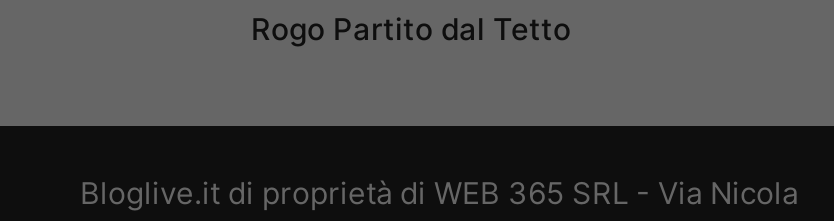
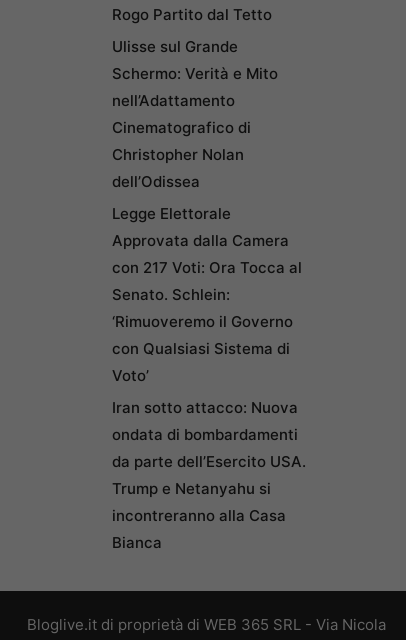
none -> [112,37,306,552] Ulisse sul Grande | Schermo: Verità e Mito | nell’Adattamento | Cinematografico di | Christopher Nolan | dell’Odissea | Legge Elettorale | Approvata dalla Camera | con 217 Voti: Ora Tocca al | Senato. Schlein: | ‘Rimuoveremo il Governo | con Qualsiasi Sistema di | Voto’ | Iran sotto attacco: Nuova | ondata di bombardamenti | da parte dell’Esercito USA. | Trump e Netanyahu si | incontreranno alla Casa | Bianca

